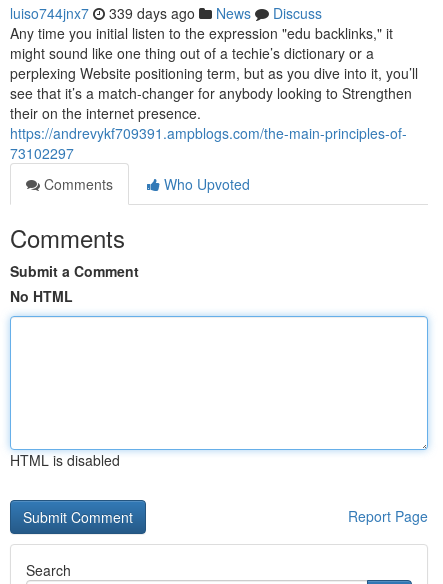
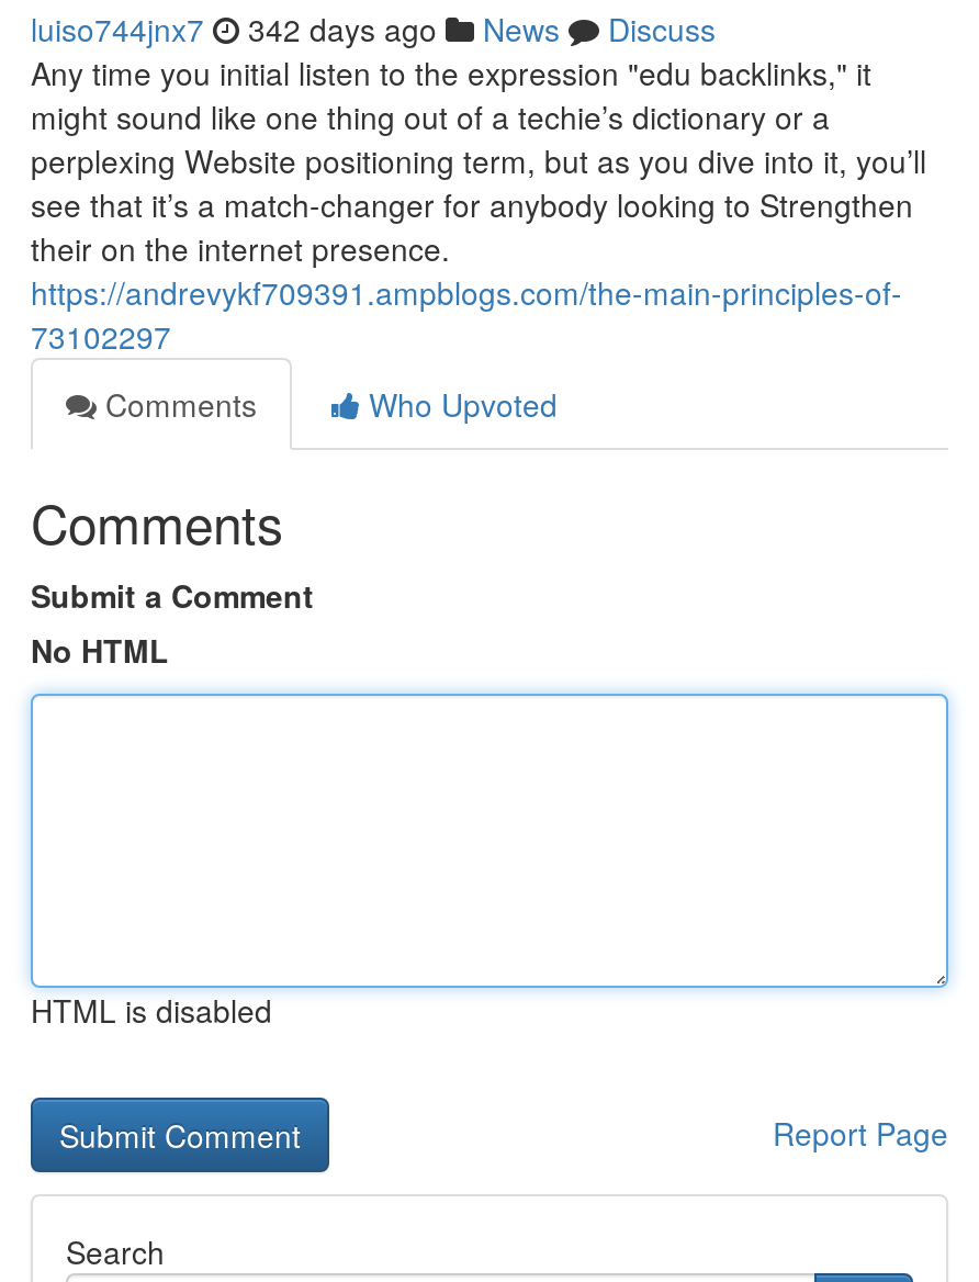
[10,3,322,23] luiso744jnx7 339 days ago News Discuss -> [31,7,716,50] luiso744jnx7 342 days ago News Discuss

